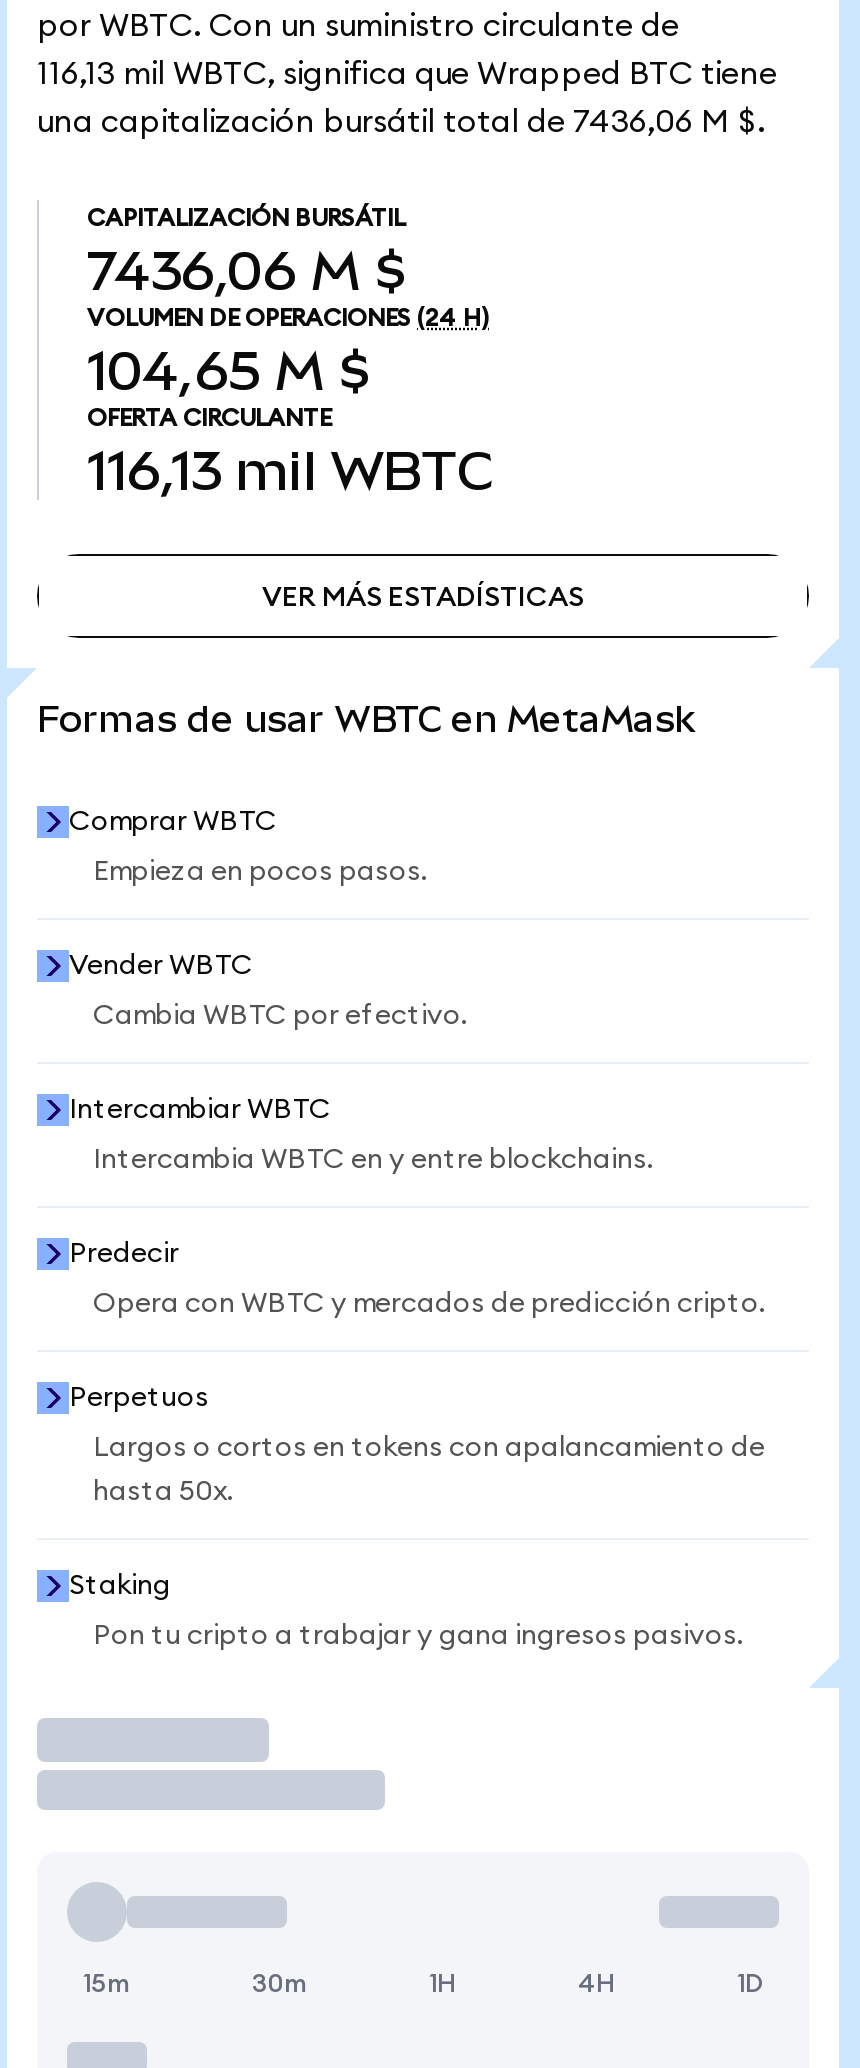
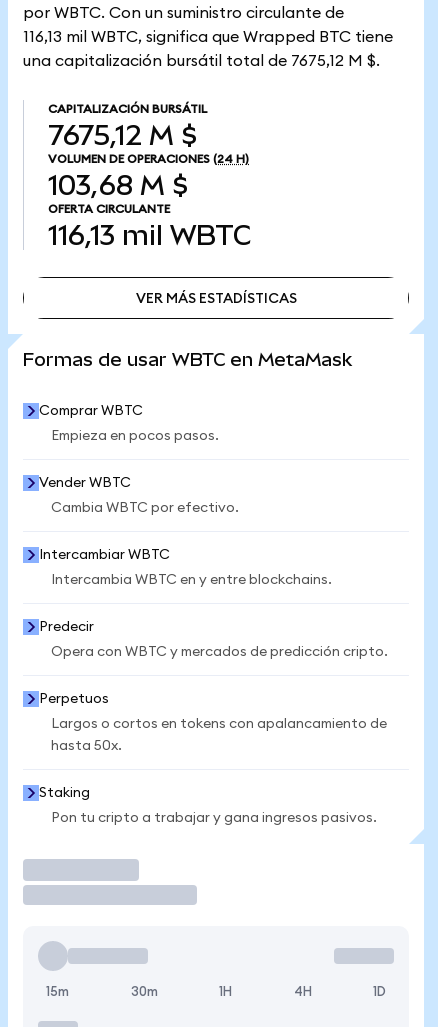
[37,106,765,138] una capitalización bursátil total de 7436,06 M $. -> [23,53,380,69] una capitalización bursátil total de 7675,12 M $.
[87,240,407,302] 7436,06 M $ -> [48,120,197,151] 7675,12 M $
[87,340,371,402] 104,65 M $ -> [48,170,188,201] 103,68 M $

